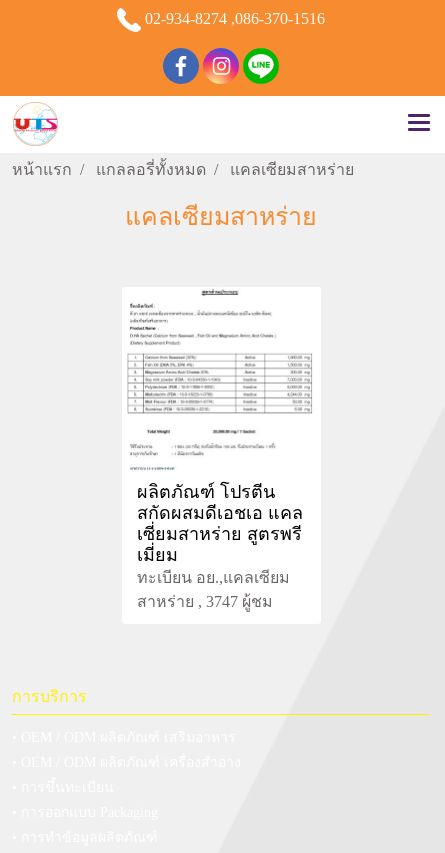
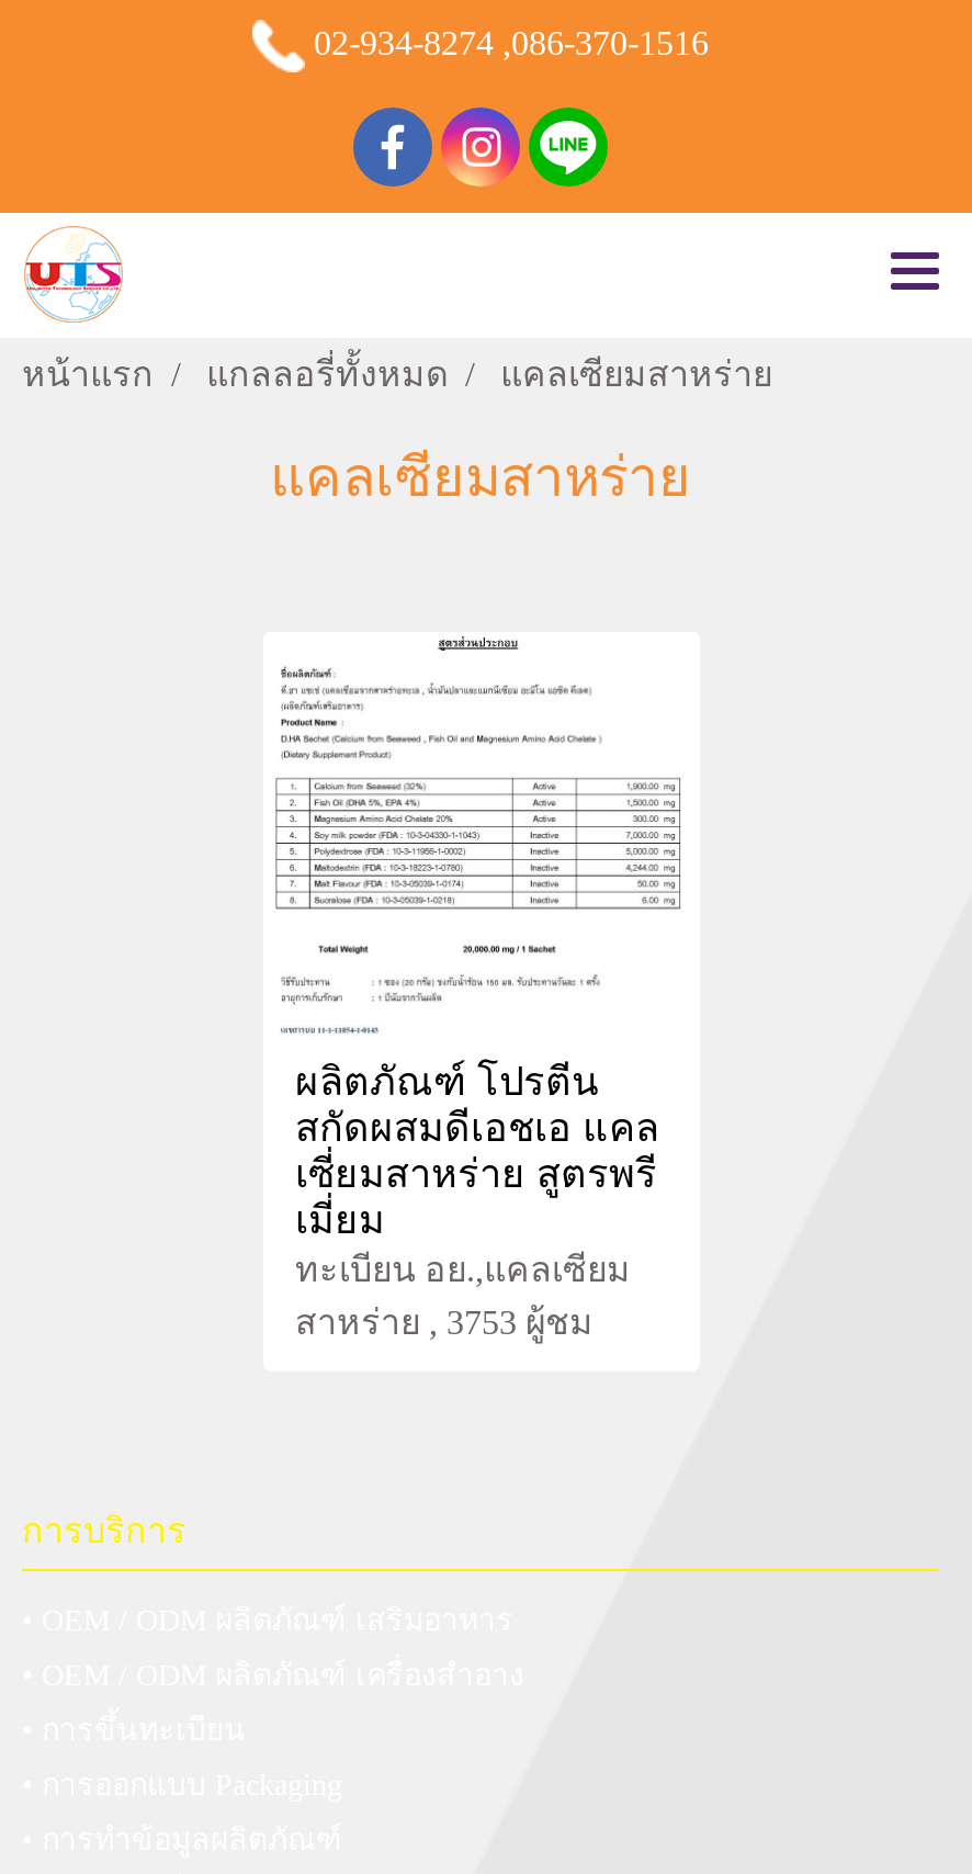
[136,593,272,610] สาหร่าย , 3747 ผู้ชม -> [295,1304,594,1342] สาหร่าย , 3753 ผู้ชม

